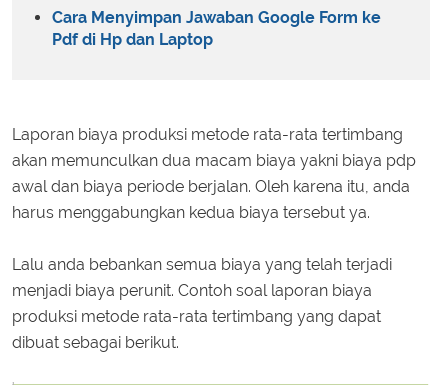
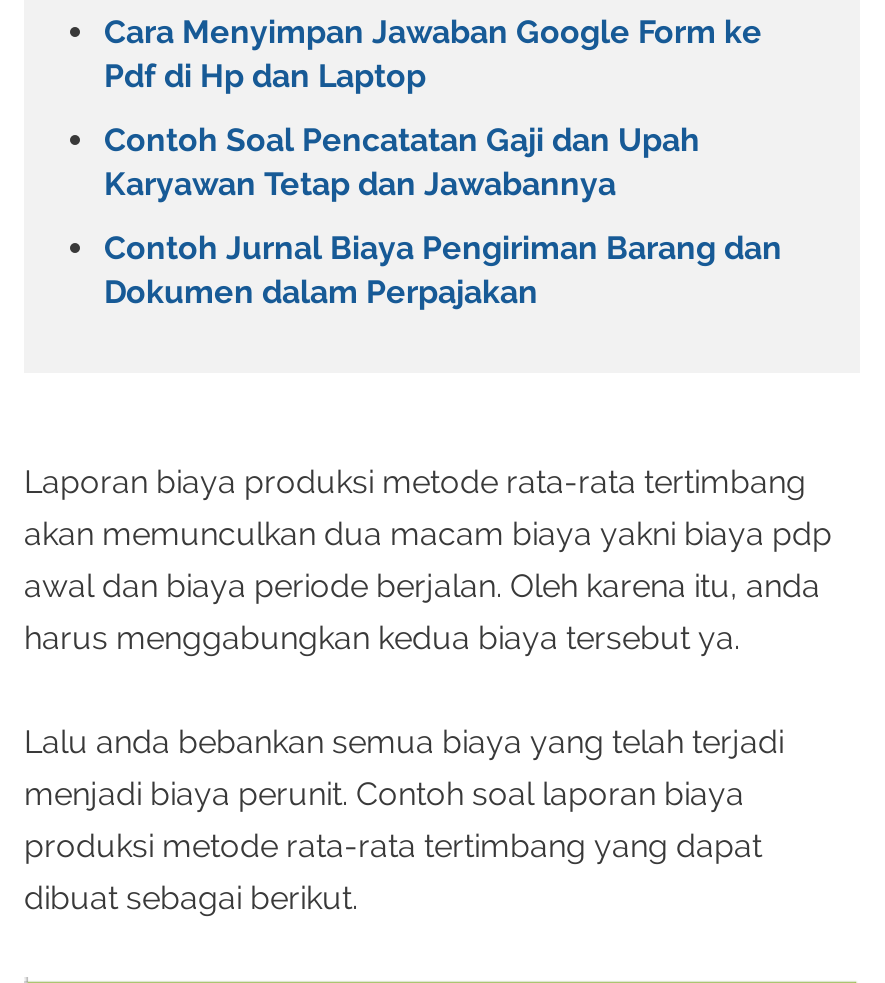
none -> [104,121,782,310] Contoh Soal Pencatatan Gaji dan Upah | Karyawan Tetap dan Jawabannya | Contoh Jurnal Biaya Pengiriman Barang dan | Dokumen dalam Perpajakan

